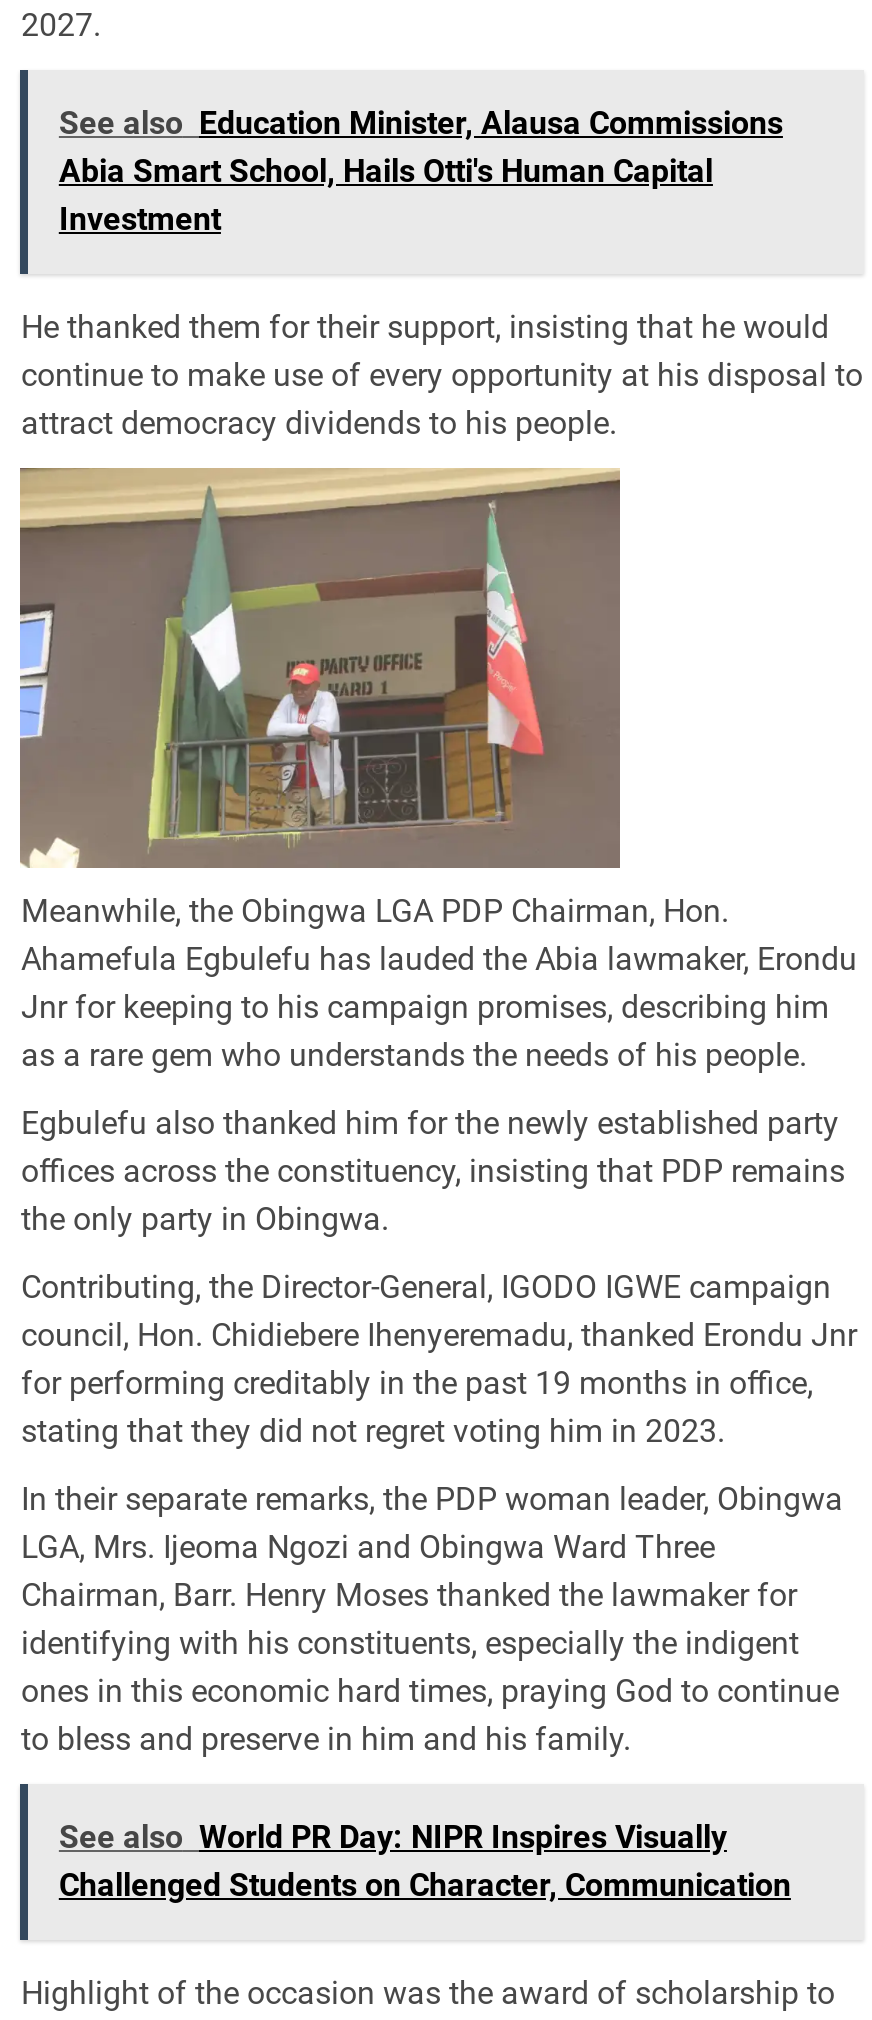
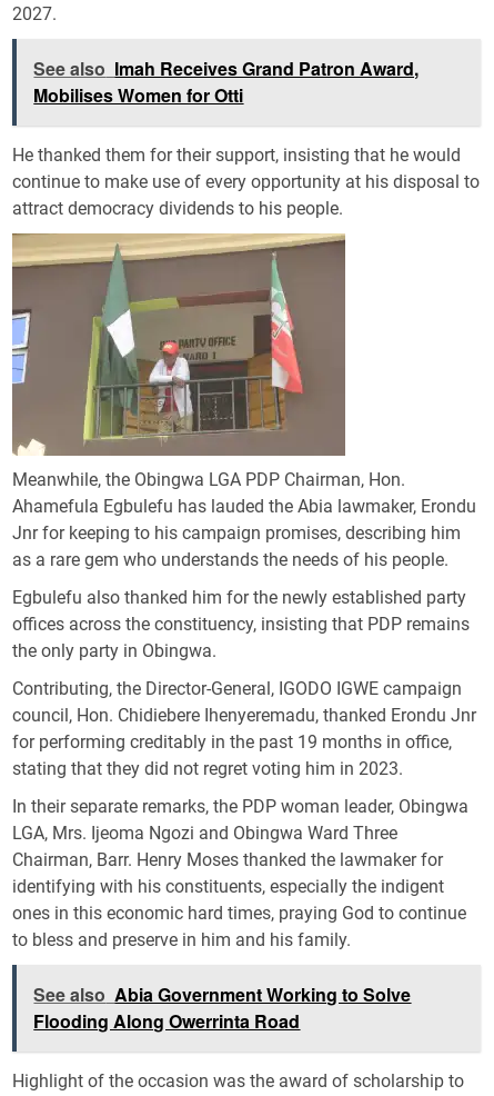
[59,104,783,238] See also Education Minister, Alausa Commissions | Abia Smart School, Hails Otti's Human Capital | Investment -> [34,55,419,108] See also Imah Receives Grand Patron Award, | Mobilises Women for Otti
[59,1818,791,1904] See also World PR Day: NIPR Inspires Visually | Challenged Students on Character, Communication -> [34,981,411,1034] See also Abia Government Working to Solve | Flooding Along Owerrinta Road

